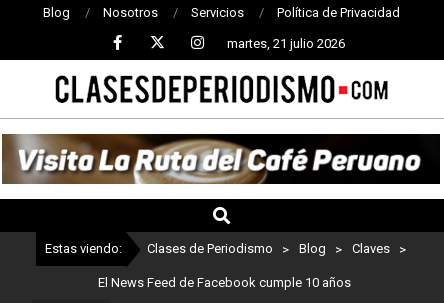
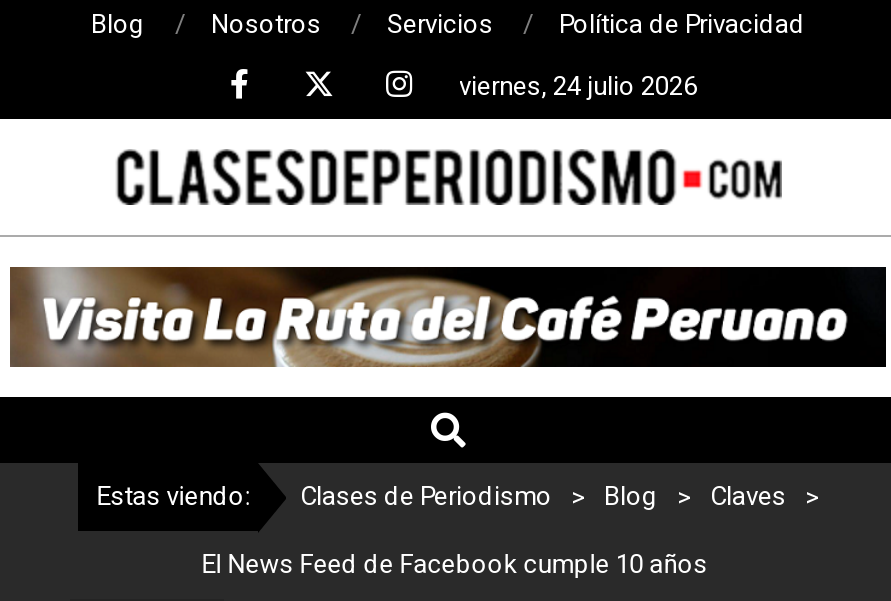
[227,35,345,50] martes, 21 julio 2026 -> [459,70,697,100] viernes, 24 julio 2026

